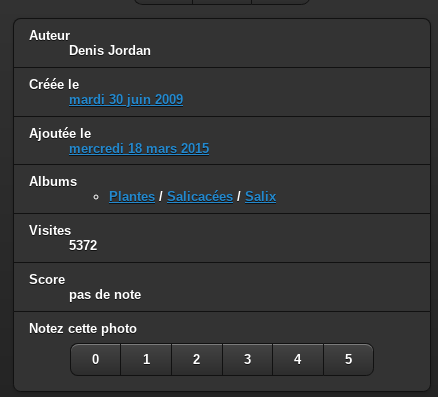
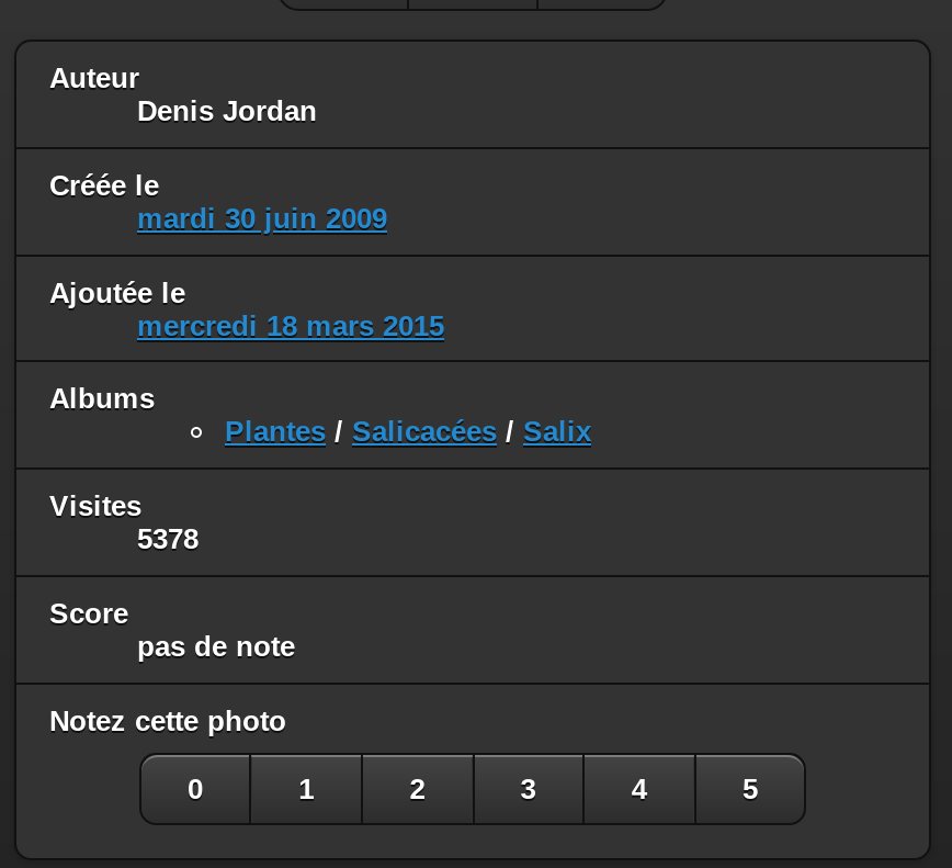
[69,238,97,253] 5372 -> [137,523,199,556] 5378

